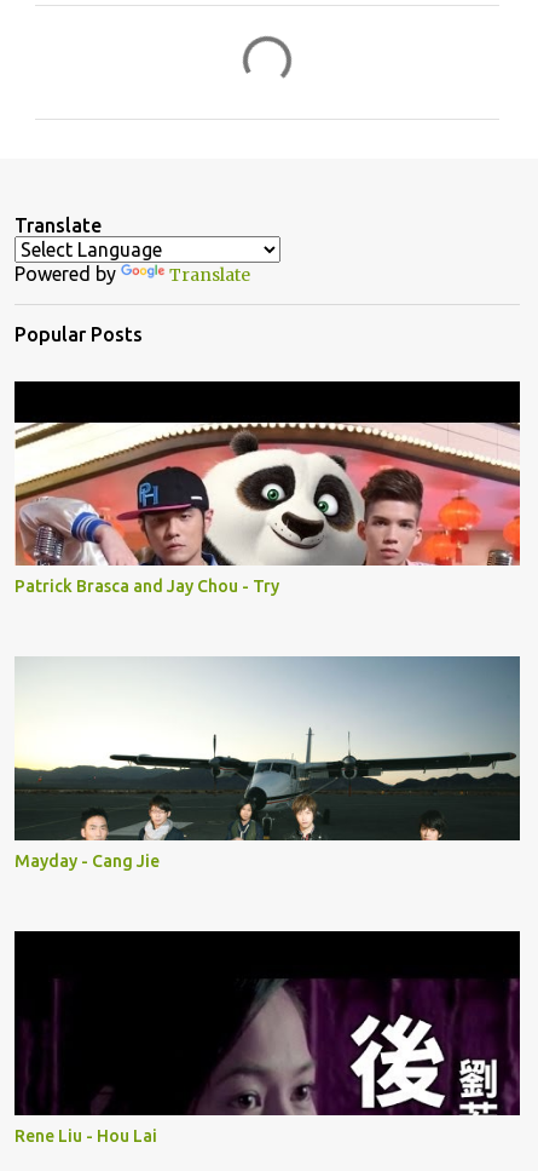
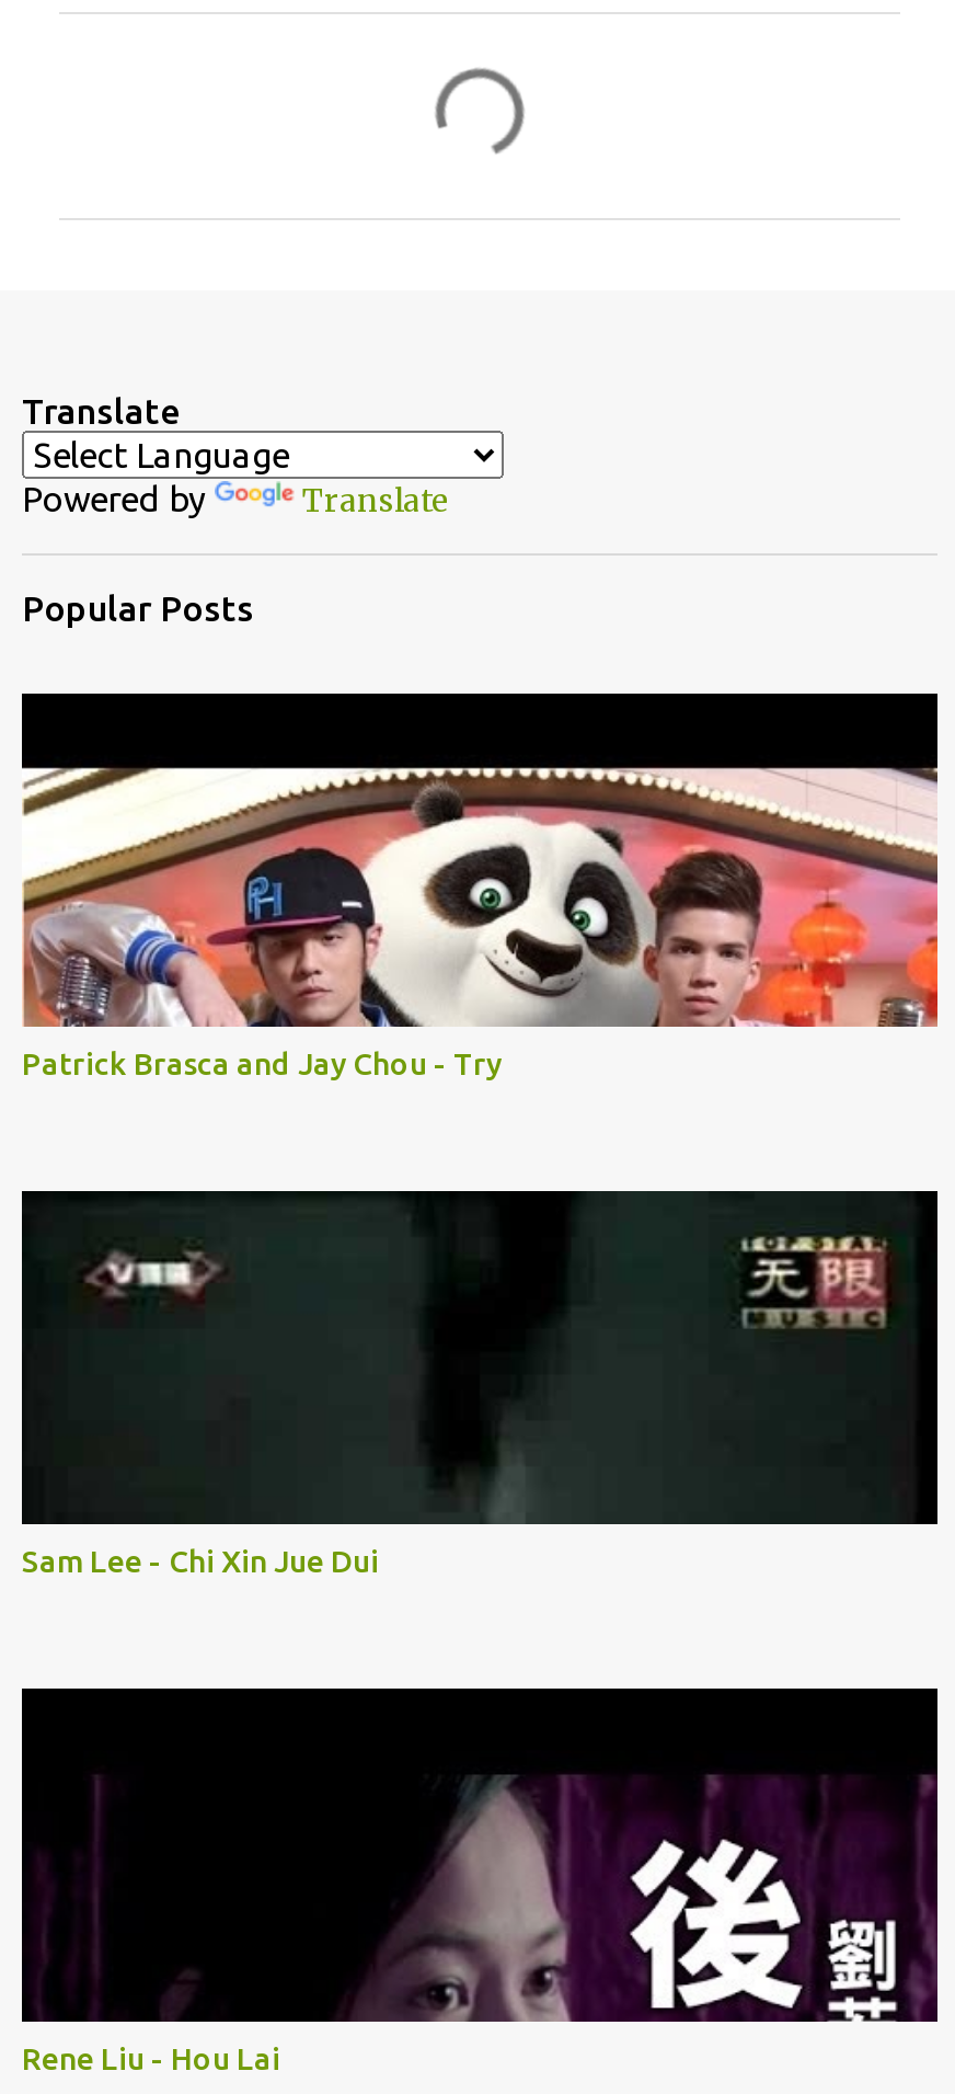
[15,655,521,871] [image] | Mayday - Cang Jie -> [20,1189,940,1579] [image] | Sam Lee - Chi Xin Jue Dui

